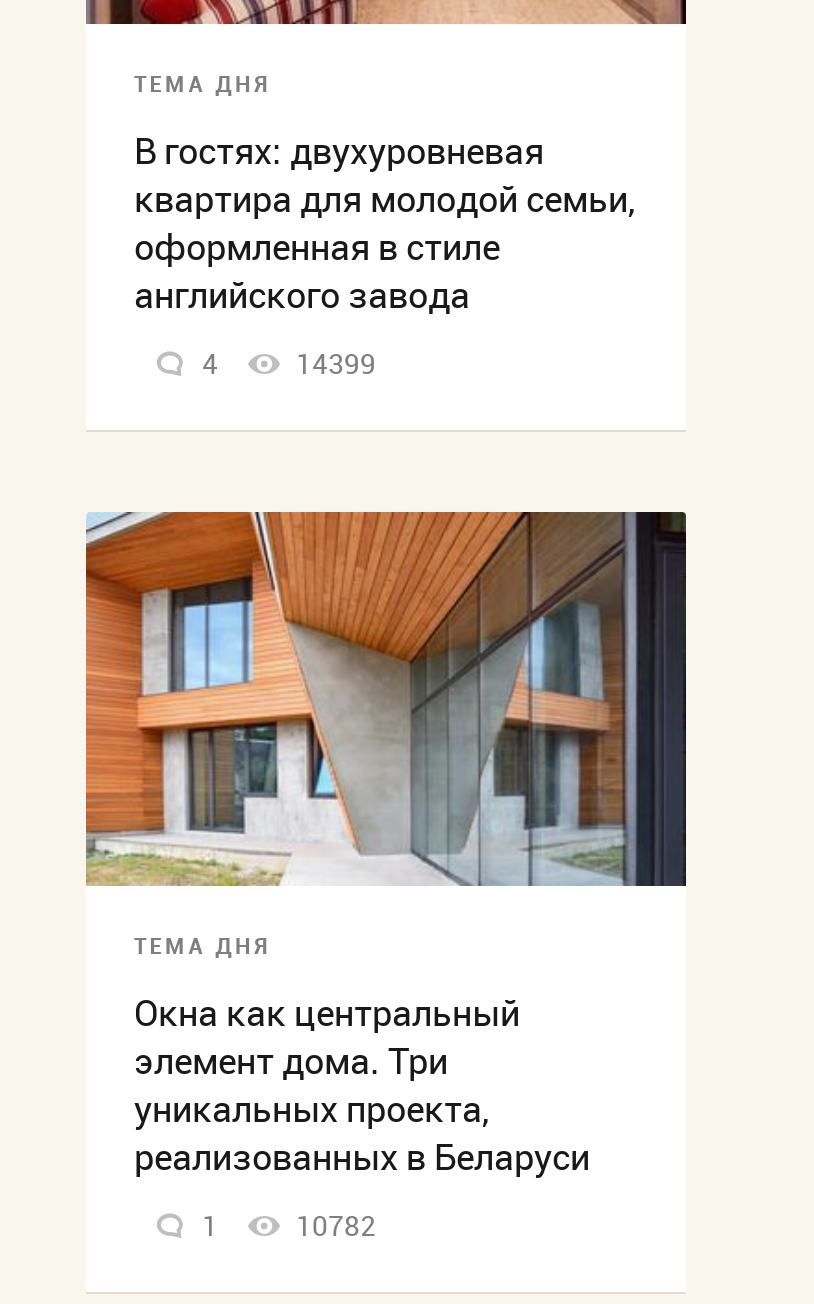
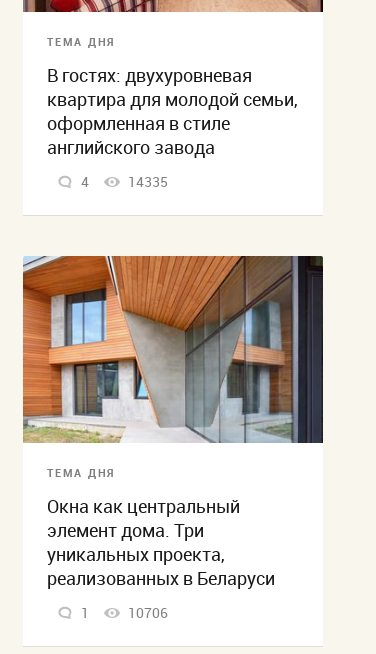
[296,348,376,380] 14399 -> [128,174,168,190] 14335
[296,1210,376,1242] 10782 -> [128,605,168,621] 10706

